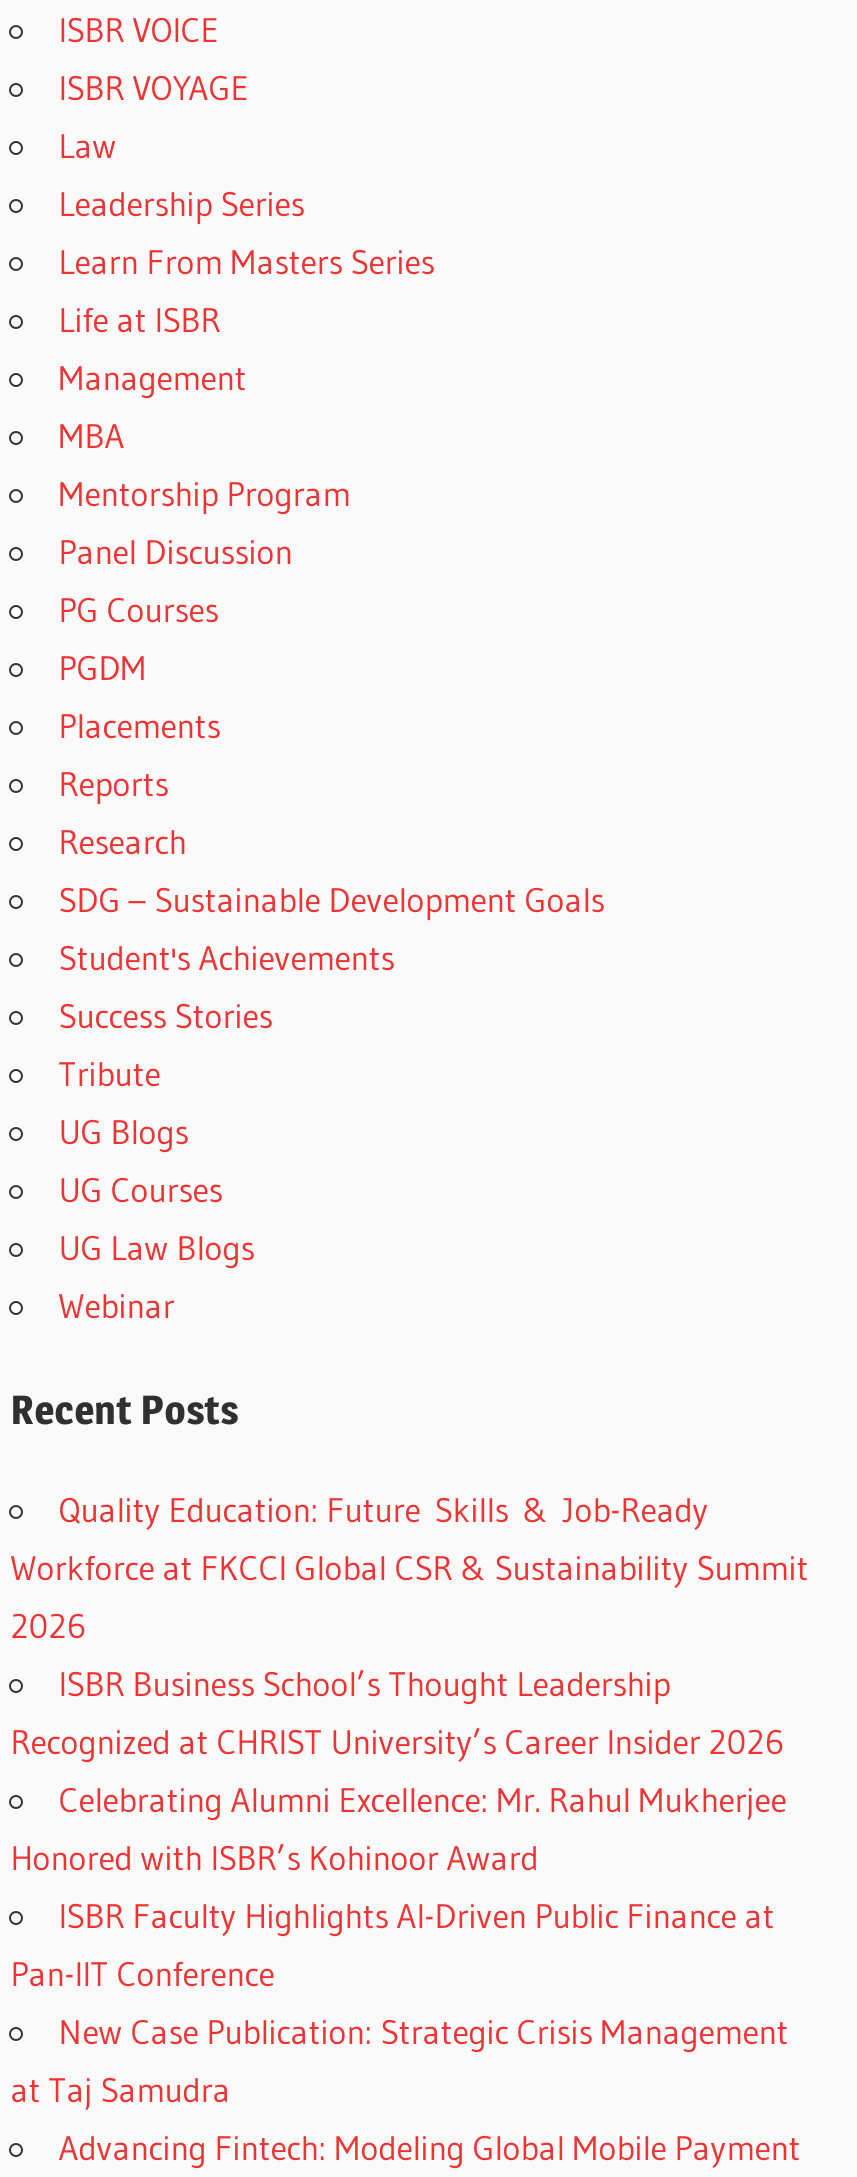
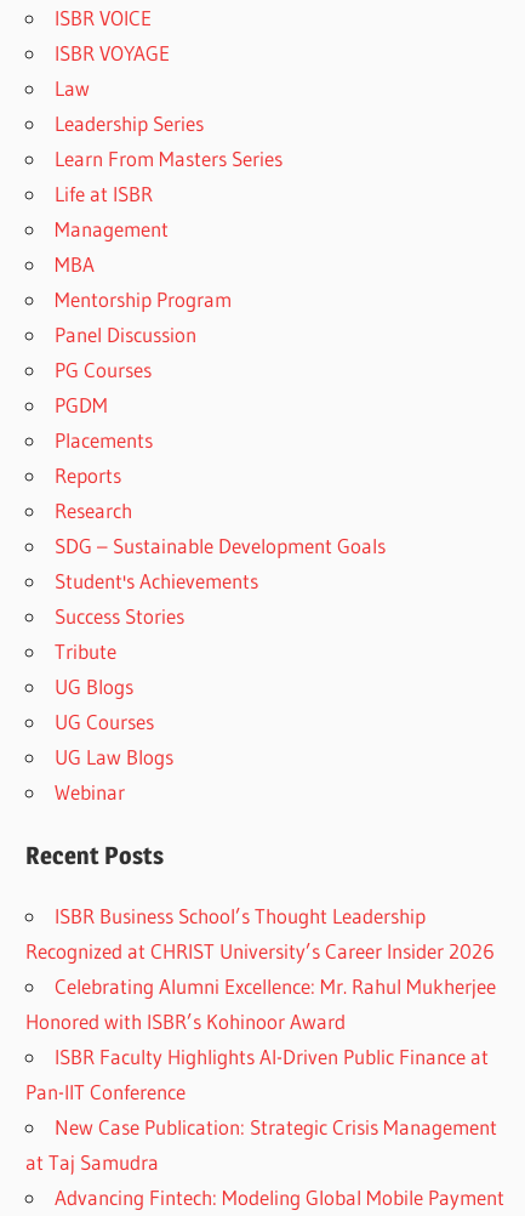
[10,1488,808,1646] Quality Education: Future Skills & Job-Ready | Workforce at FKCCI Global CSR & Sustainability Summit | 2026 -> none

